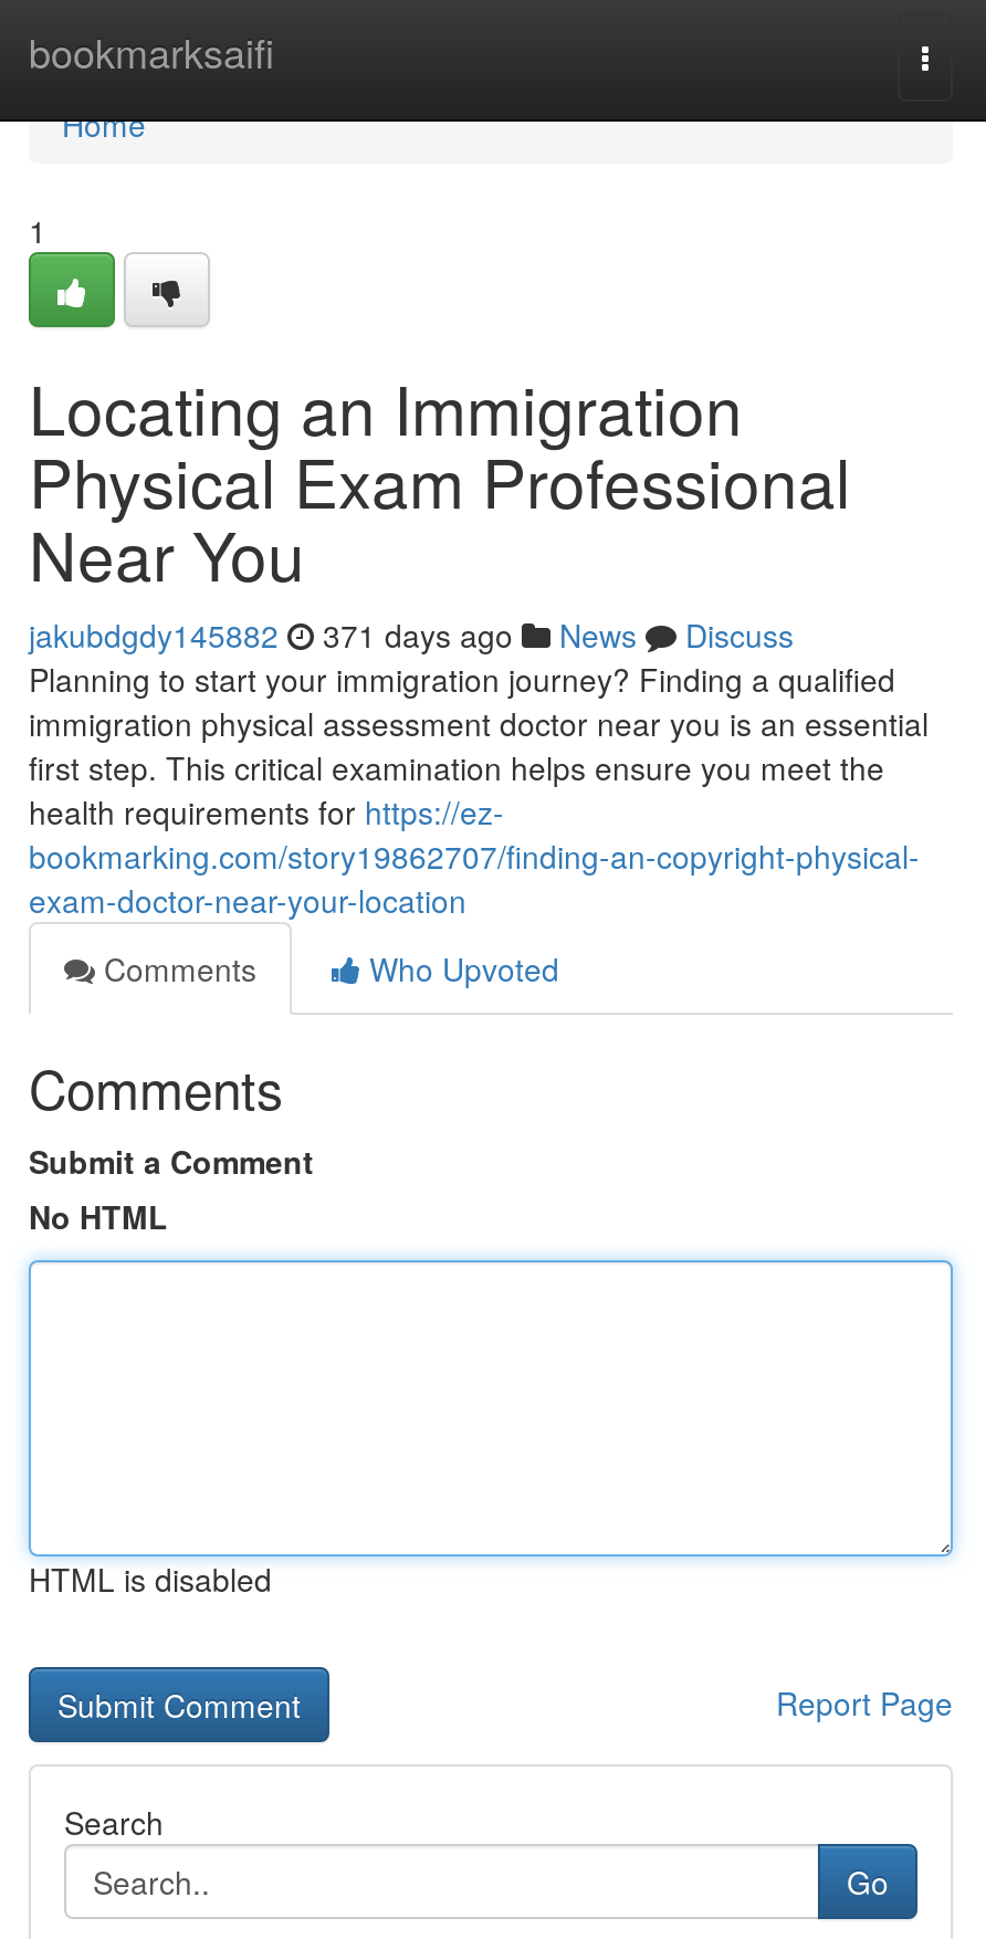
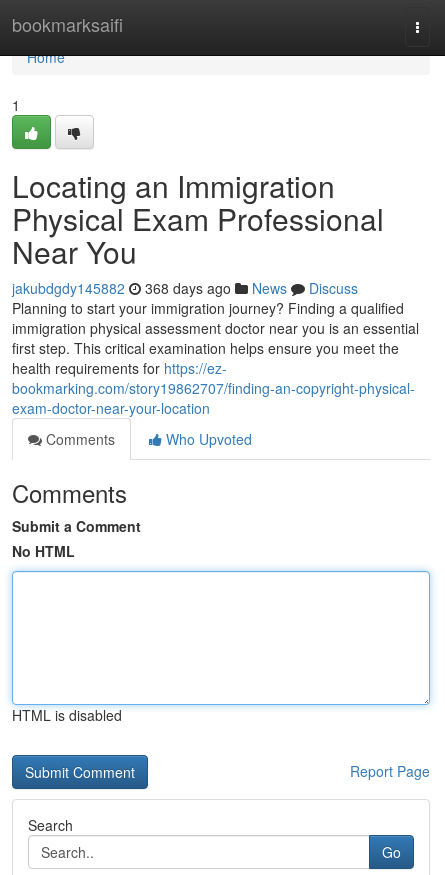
[29,612,794,657] jakubdgdy145882 371 days ago News Discuss -> [12,278,358,298] jakubdgdy145882 368 days ago News Discuss

